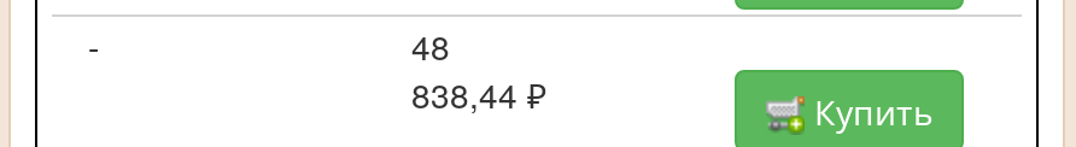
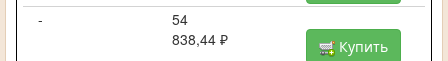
[411,22,450,70] 48 -> [172,9,188,29] 54

